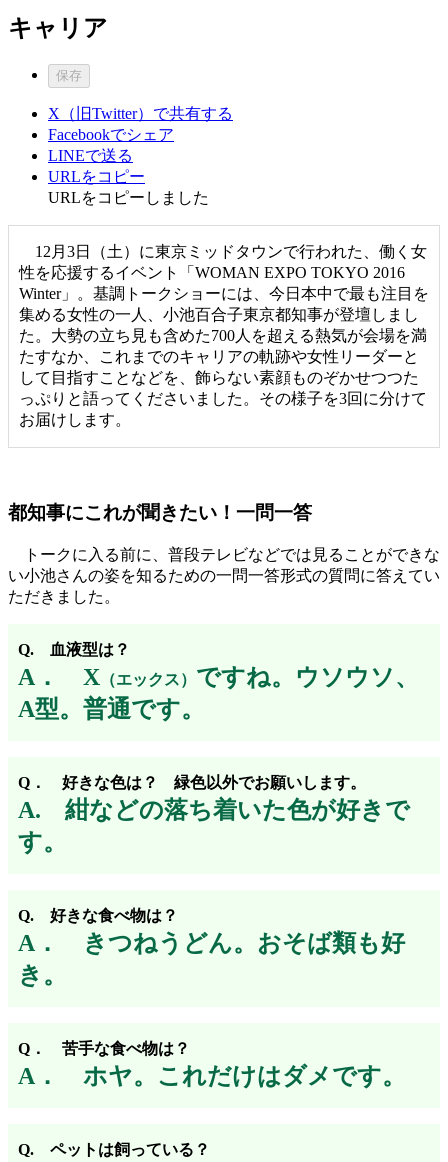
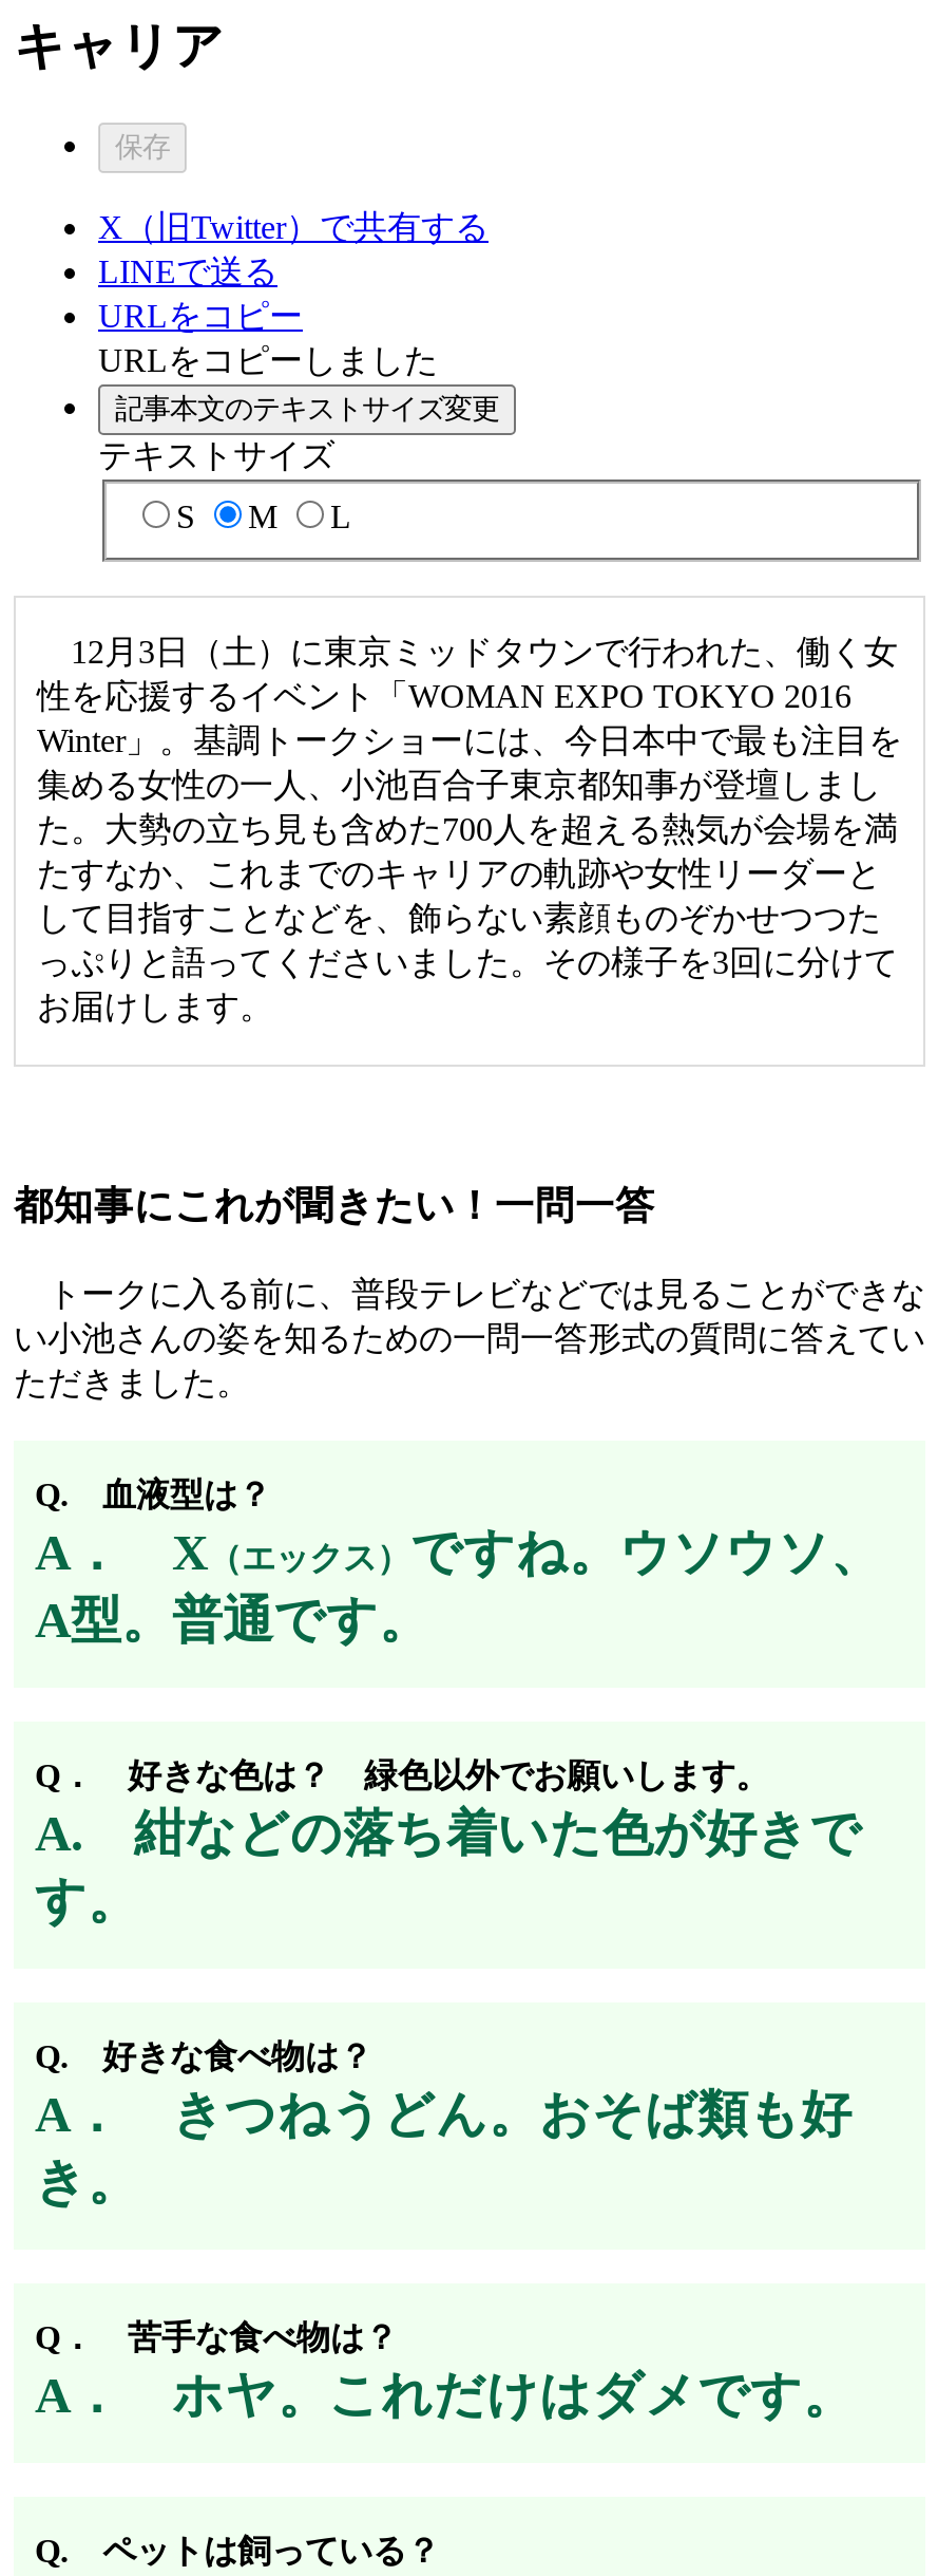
[48,126,174,143] Facebookでシェア -> none
moved [48,147,209,206] -> [98,253,438,377]: LINEで送る | URLをコピー | URLをコピーしました
none -> [98,392,499,535] 記事本文のテキストサイズ変更 | テキストサイズ | S | M | L

